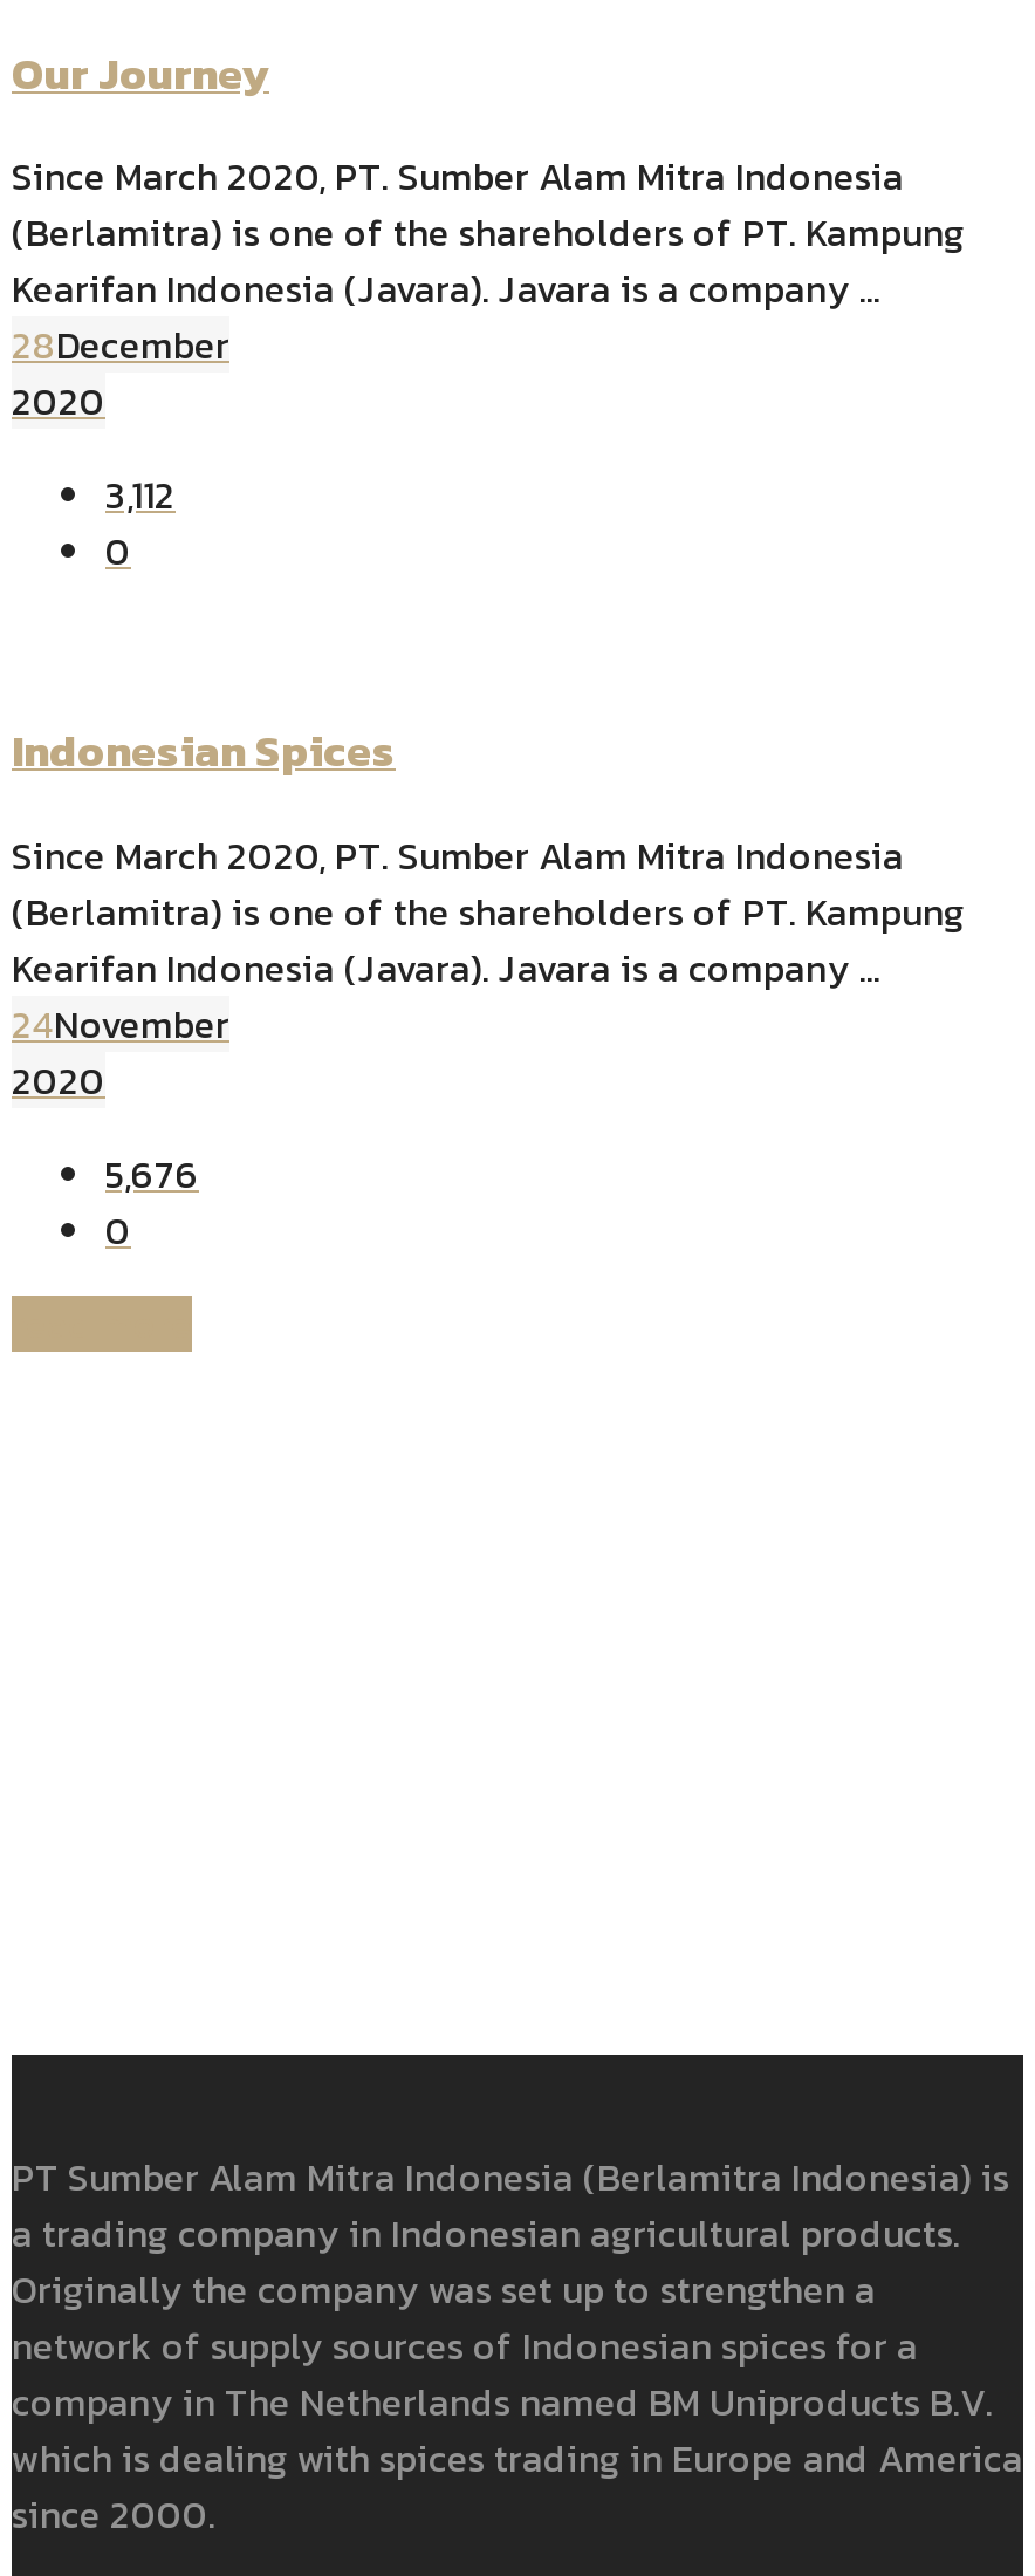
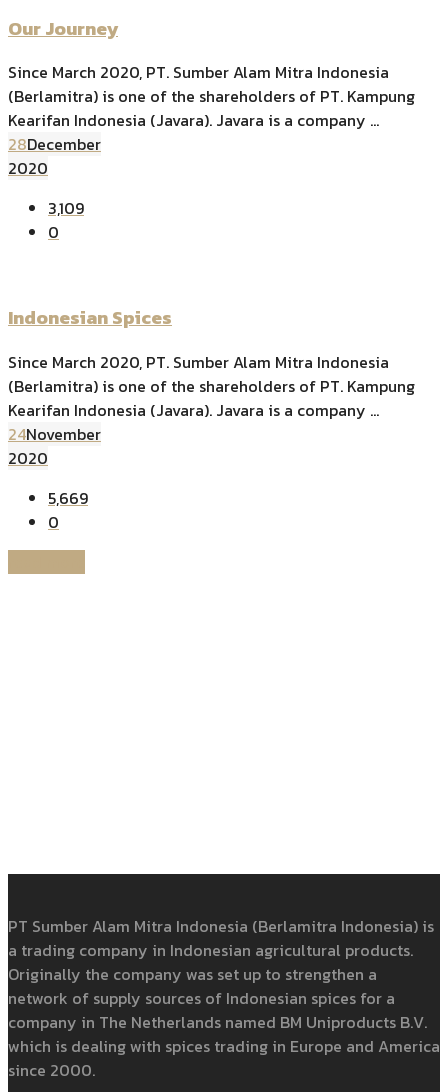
[105,467,176,523] 3,112 -> [48,196,84,220] 3,109
[105,1145,199,1201] 5,676 -> [48,486,88,510] 5,669

